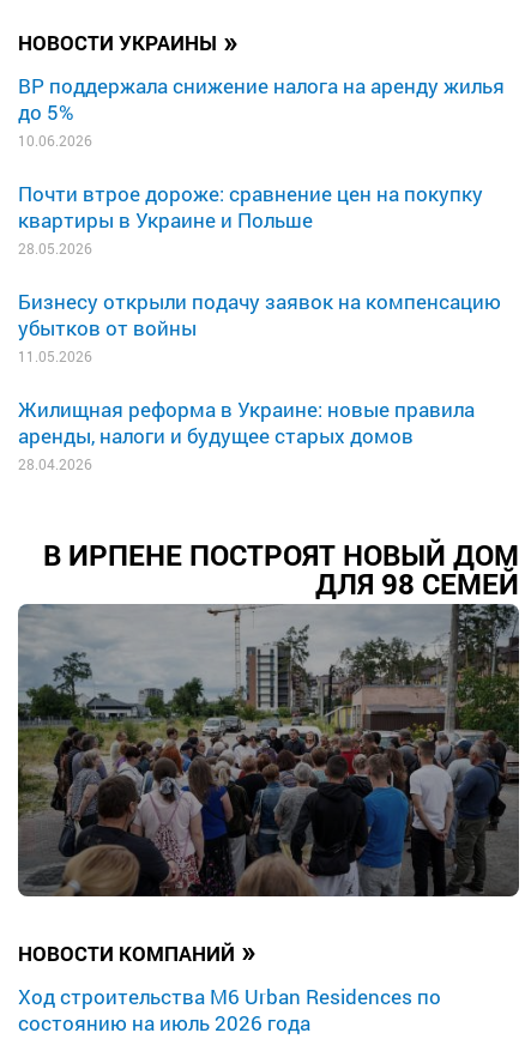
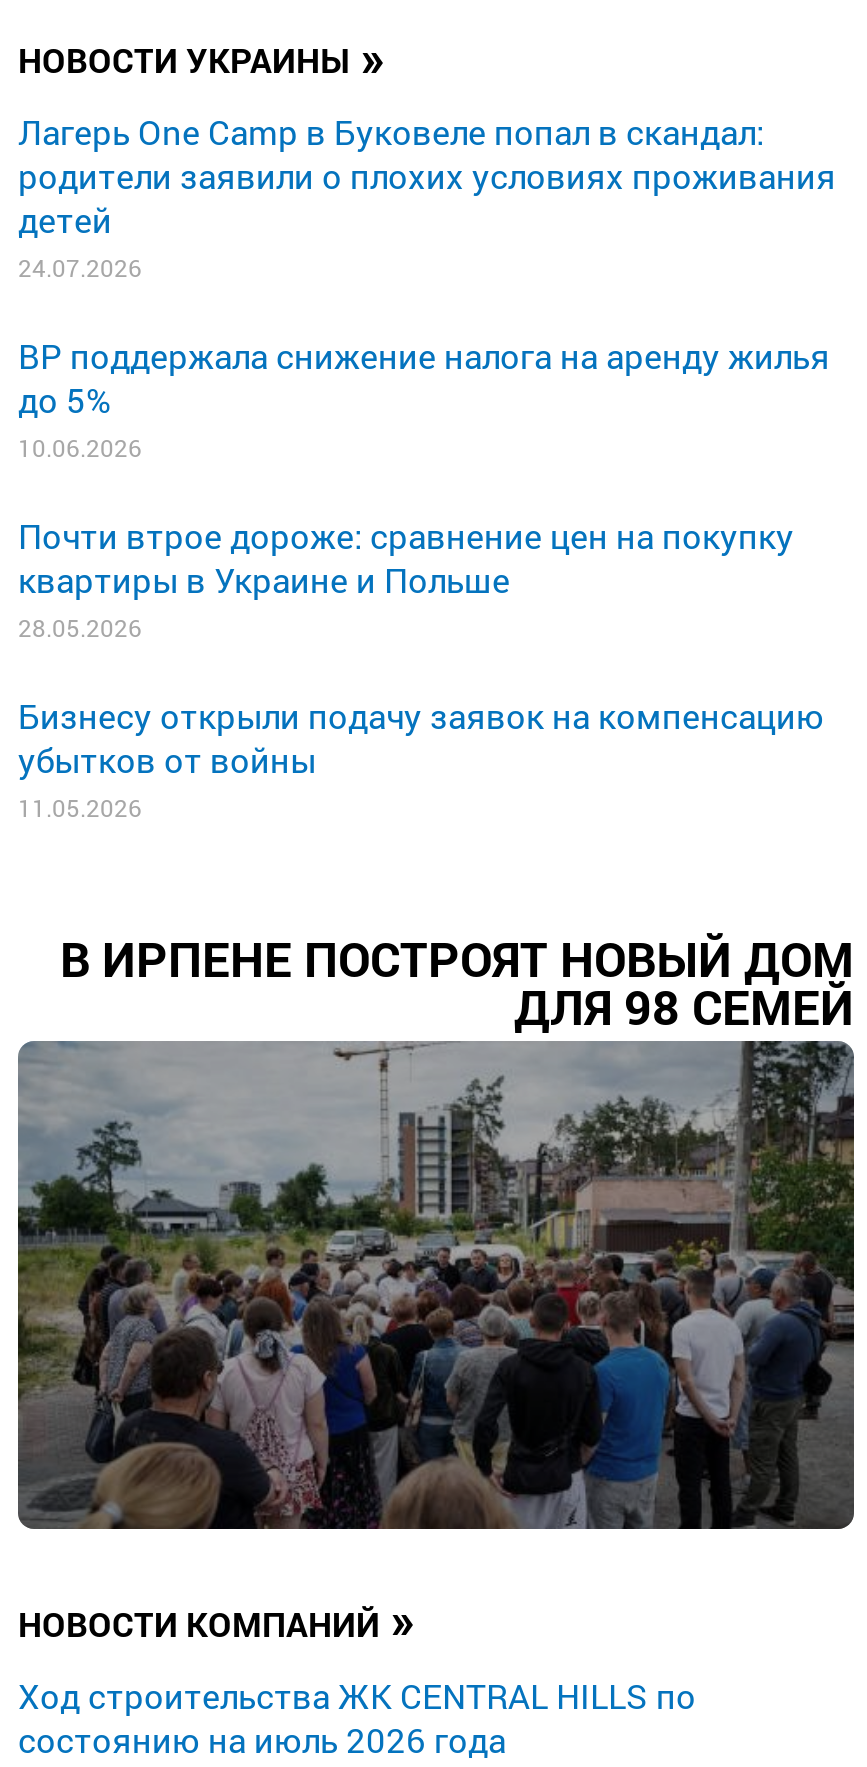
none -> [18,109,836,283] Лагерь One Camp в Буковеле попал в скандал: | родители заявили о плохих условиях проживания | детей | 24.07.2026
moved [18,72,505,366] -> [18,333,830,823]: ВР поддержала снижение налога на аренду жилья | до 5% | 10.06.2026 | ... | убытков от войны | 11.05.2026
[18,395,475,473] Жилищная реформа в Украине: новые правила | аренды, налоги и будущее старых домов | 28.04.2026 -> none
[18,982,441,1010] Ход строительства M6 Urban Residences по -> [18,1672,696,1718] Ход строительства ЖК CENTRAL HILLS по

